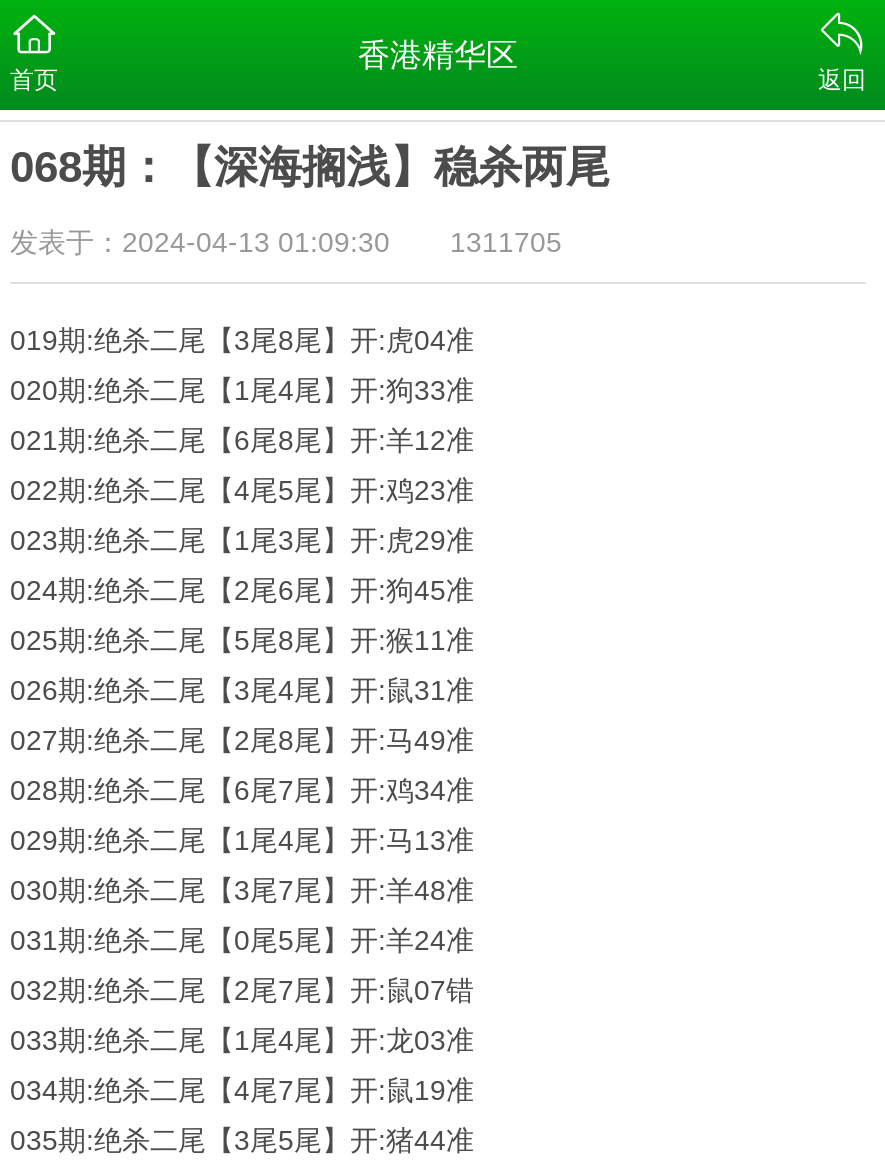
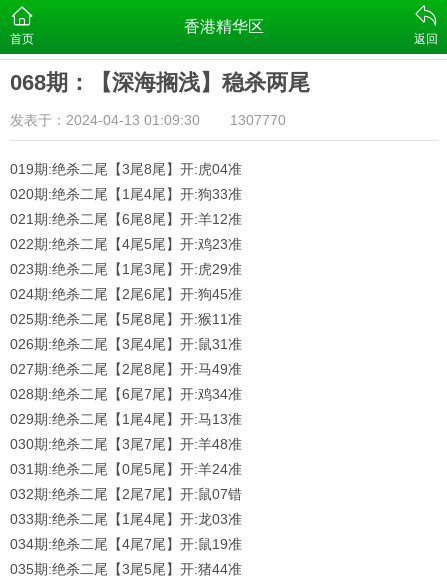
[10,226,562,258] 发表于：2024-04-13 01:09:30 1311705 -> [10,112,286,128] 发表于：2024-04-13 01:09:30 1307770

